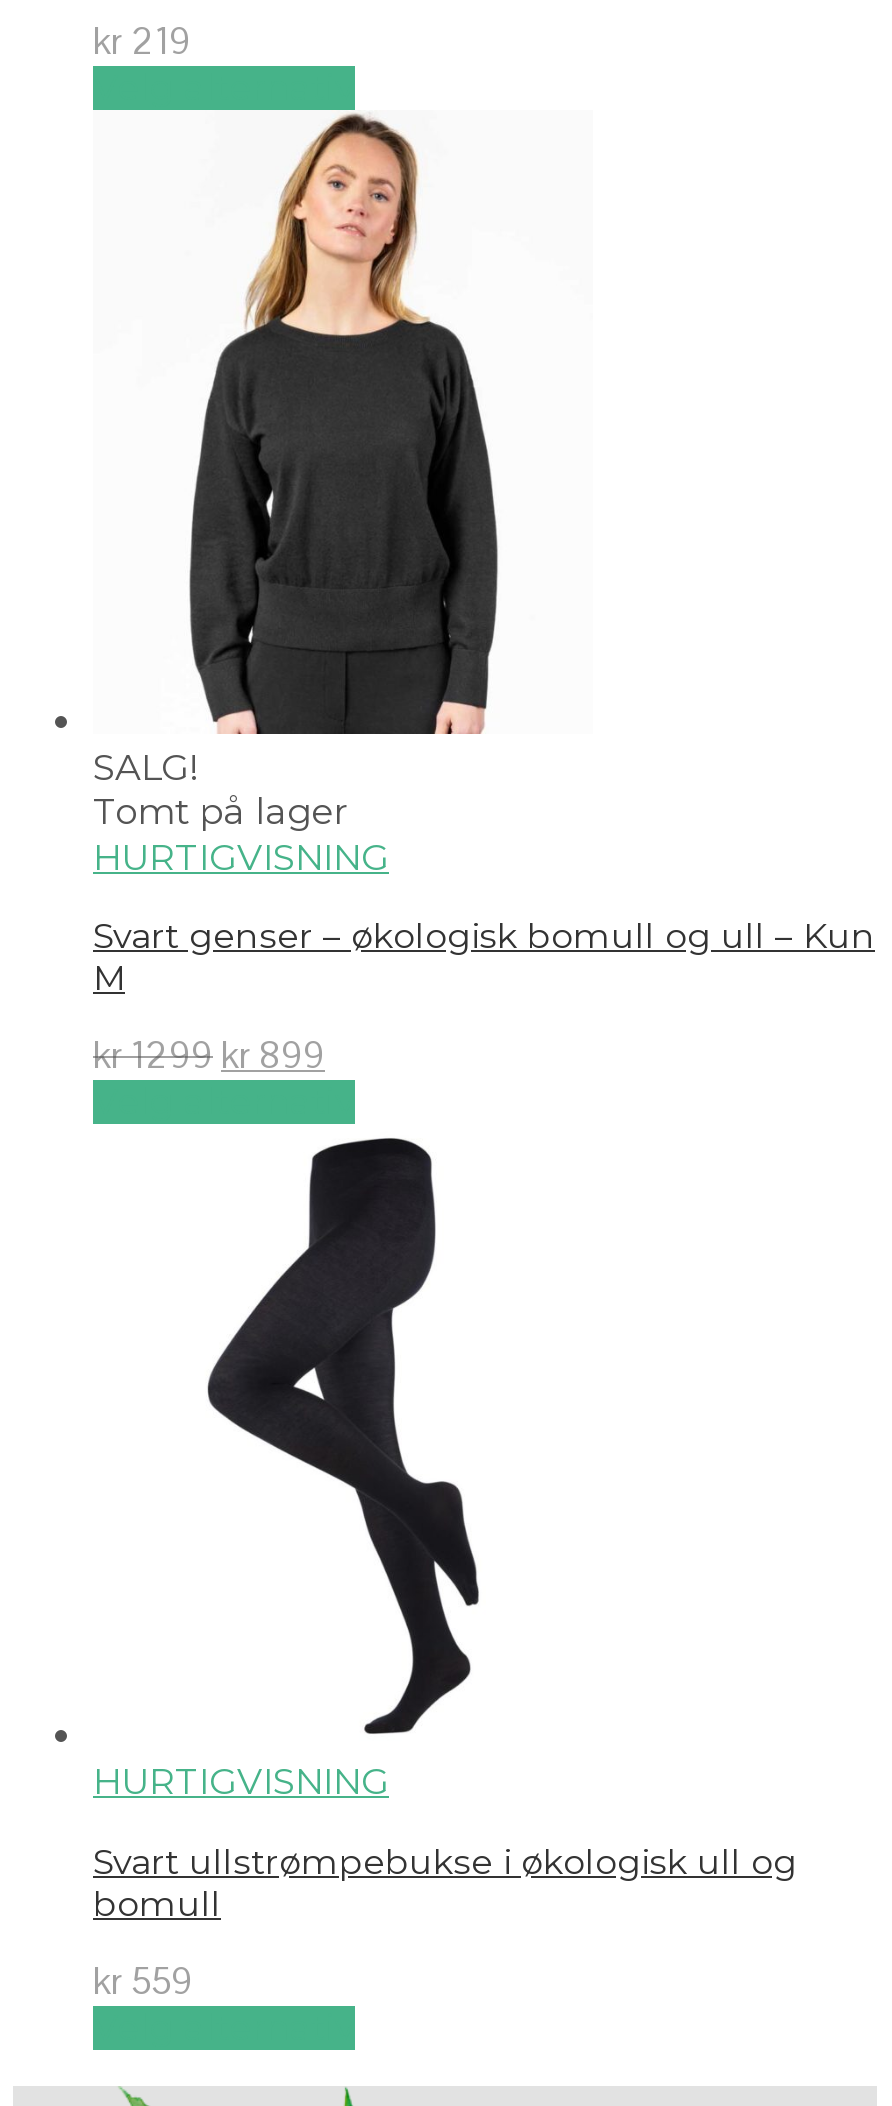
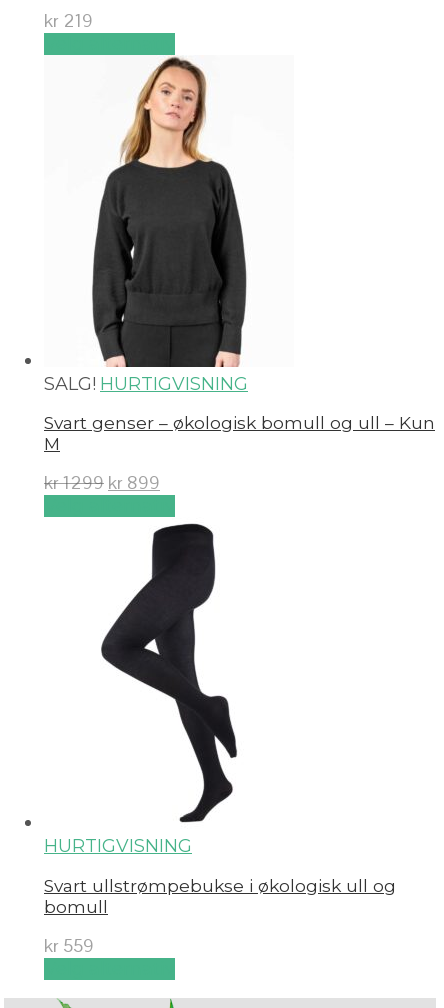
[93,745,389,879] SALG! | Tomt på lager | HURTIGVISNING -> [44,373,248,395] SALG! HURTIGVISNING

